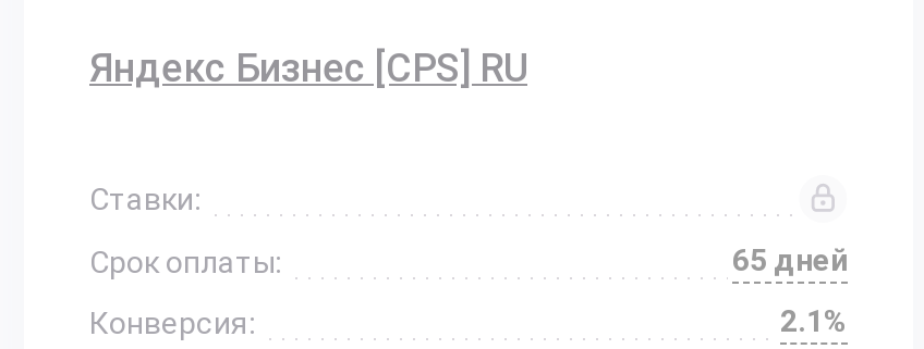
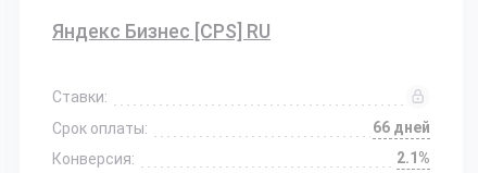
[732,242,848,277] 65 дней -> [373,119,430,136] 66 дней

